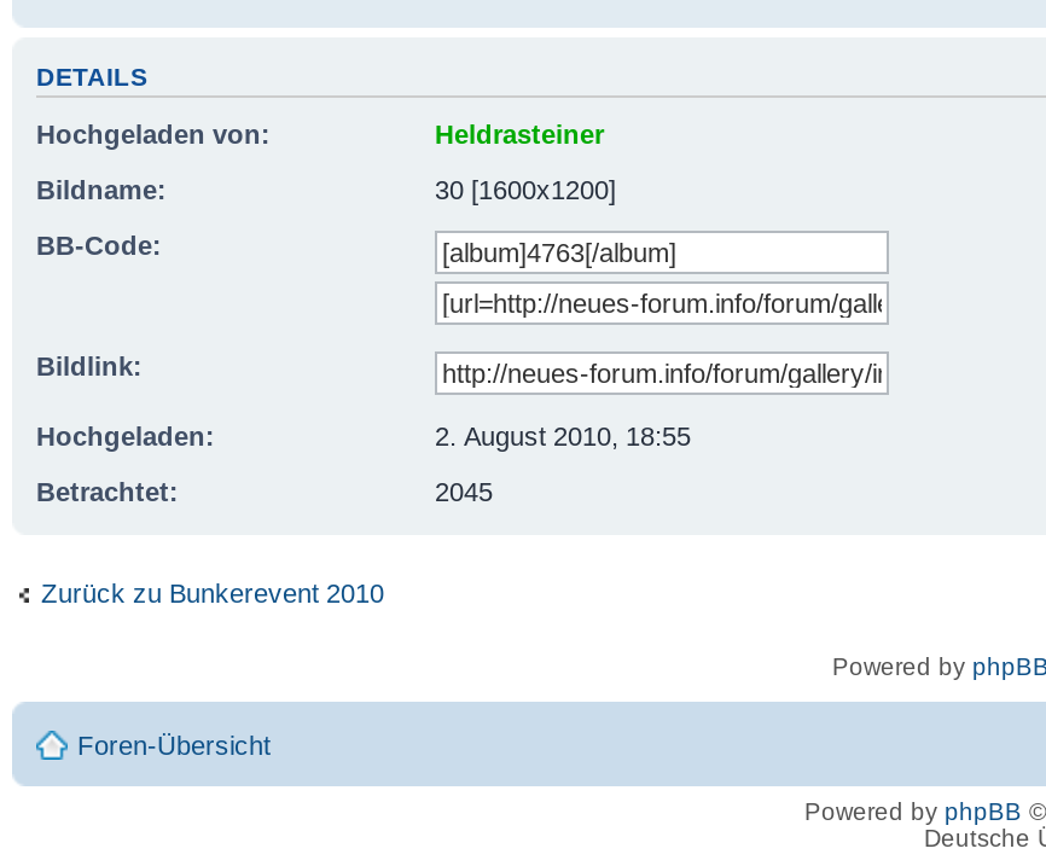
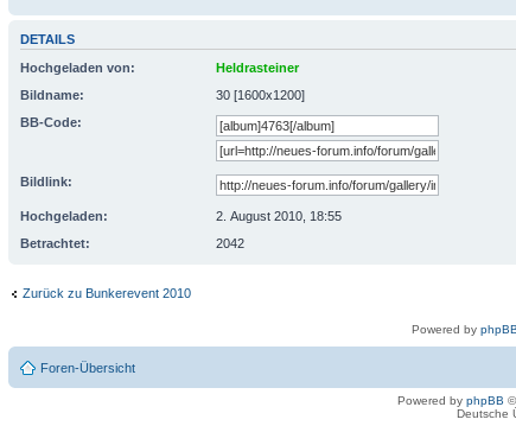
[435,477,493,506] 2045 -> [216,236,244,250] 2042

